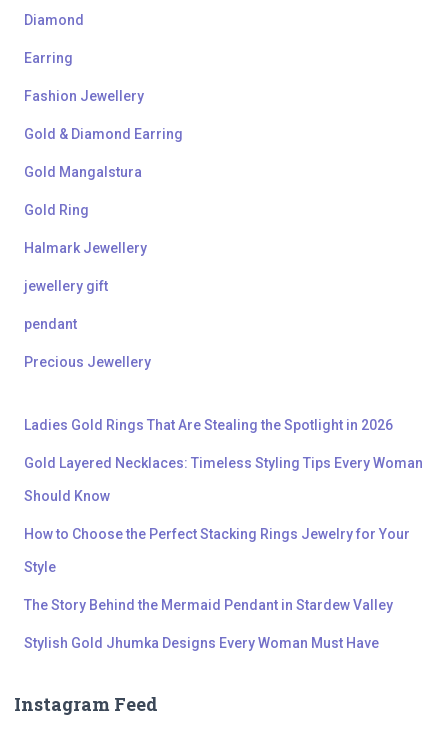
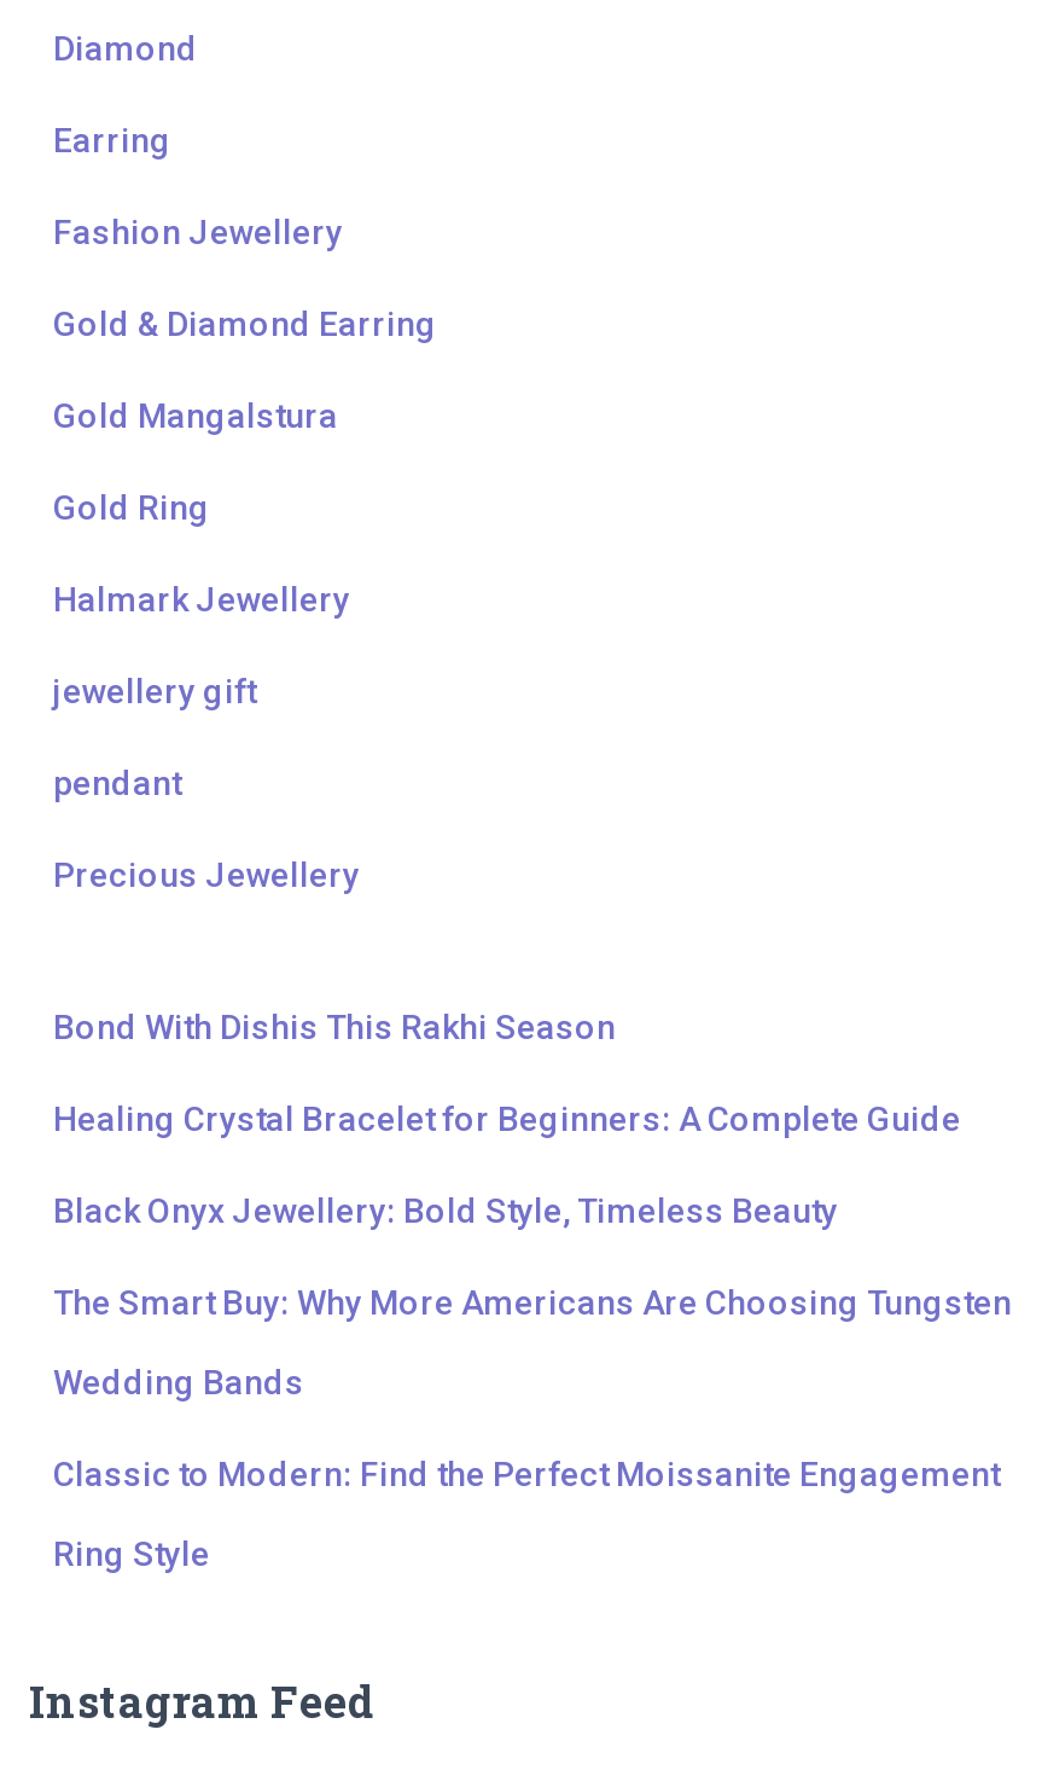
[24,417,393,433] Ladies Gold Rings That Are Stealing the Spotlight in 2026 -> [53,1008,616,1047] Bond With Dishis This Rakhi Season
[24,455,423,471] Gold Layered Necklaces: Timeless Styling Tips Every Woman -> [53,1100,961,1139] Healing Crystal Bracelet for Beginners: A Complete Guide
[24,488,110,504] Should Know -> [53,1192,838,1231] Black Onyx Jewellery: Bold Style, Timeless Beauty
[24,526,410,542] How to Choose the Perfect Stacking Rings Jewelry for Your -> [53,1284,1012,1322] The Smart Buy: Why More Americans Are Choosing Tungsten
[24,559,56,575] Style -> [53,1364,304,1402] Wedding Bands
[24,597,393,613] The Story Behind the Mermaid Pendant in Stardew Valley -> [53,1455,1000,1494] Classic to Modern: Find the Perfect Moissanite Engagement
[24,635,379,651] Stylish Gold Jhumka Designs Every Woman Must Have -> [53,1535,210,1574] Ring Style

